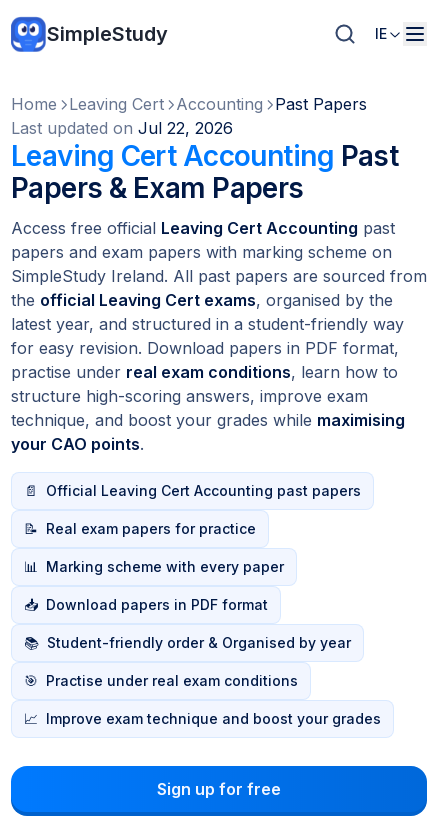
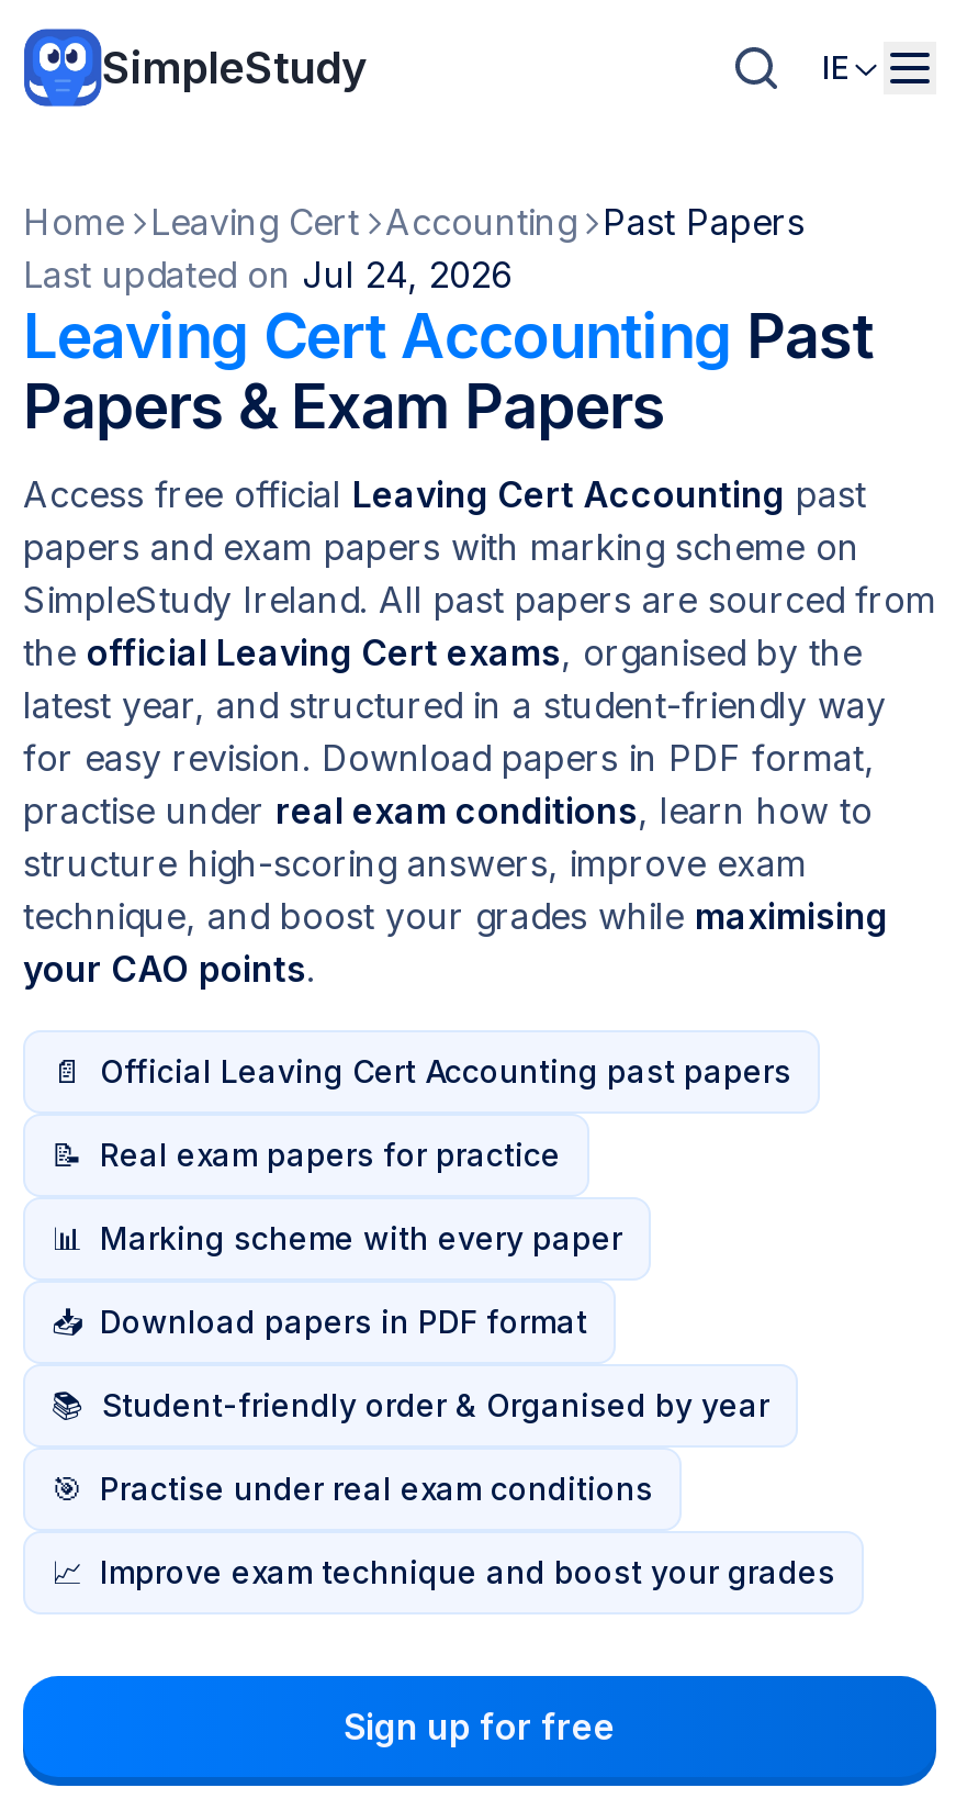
[11,118,233,138] Last updated on Jul 22, 2026 -> [23,253,513,297] Last updated on Jul 24, 2026

